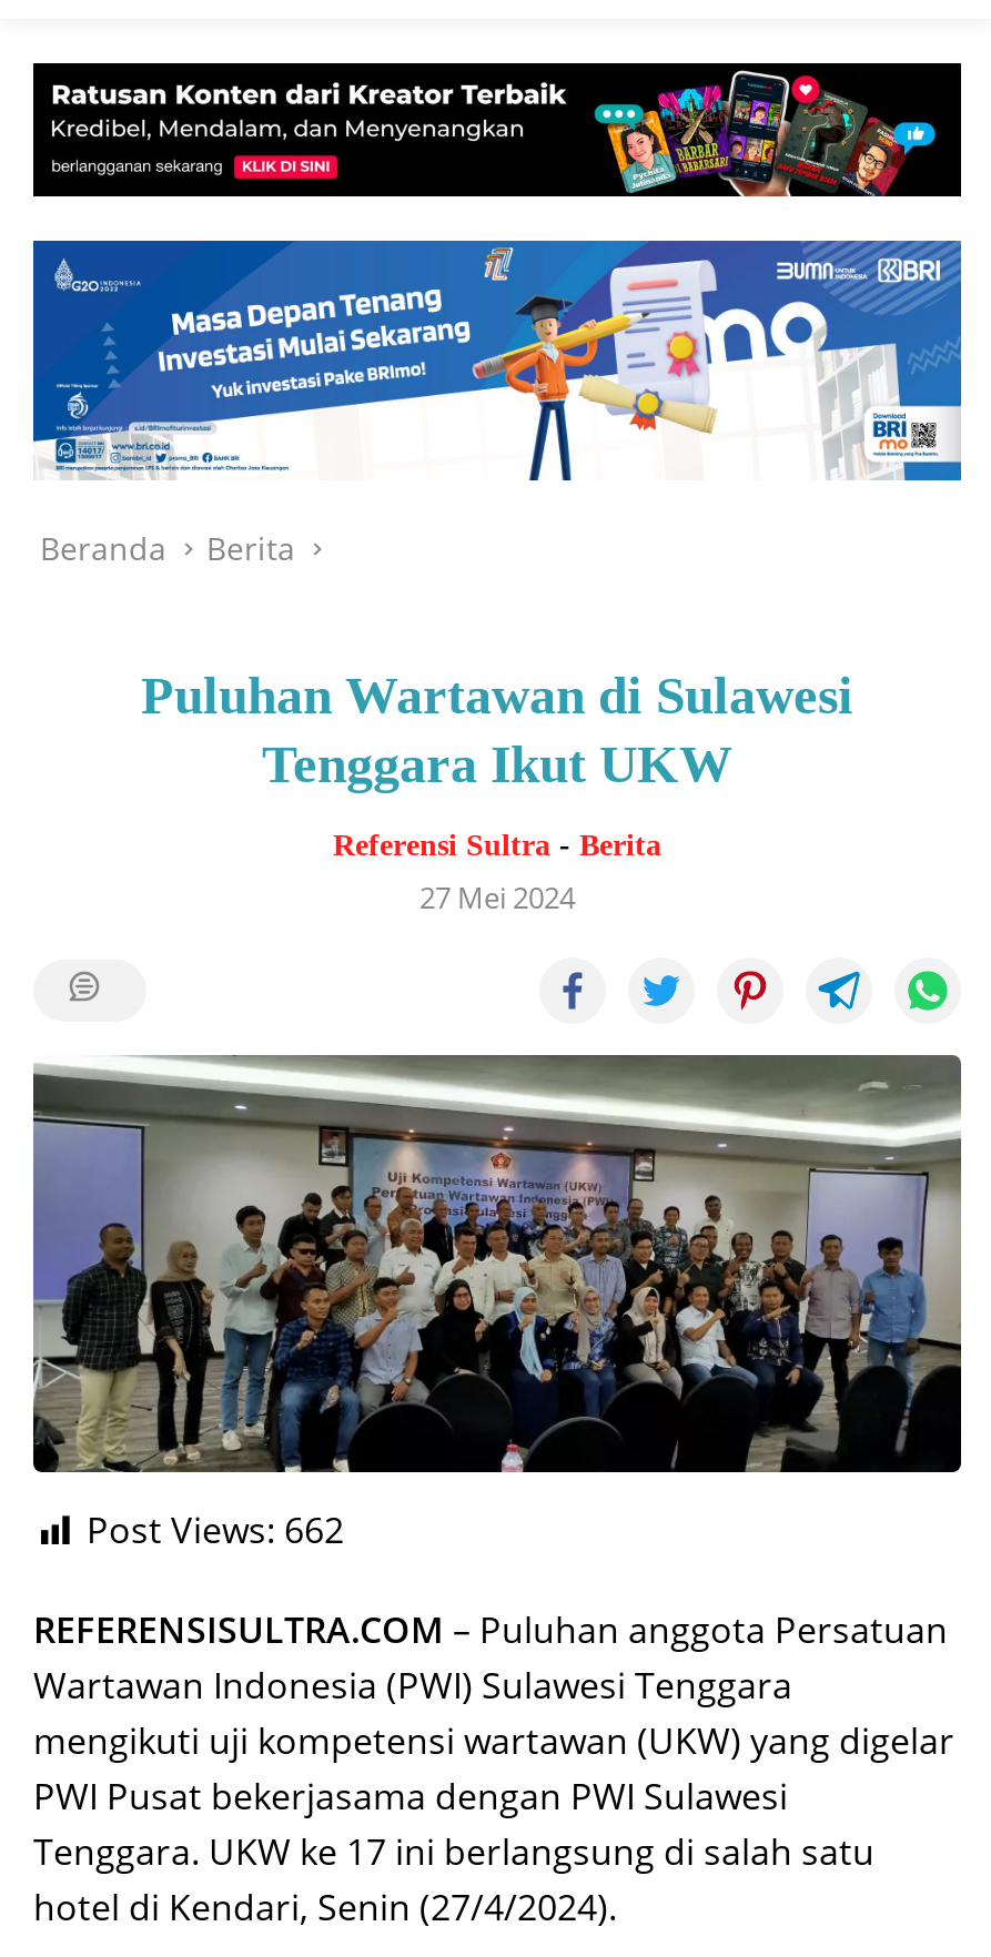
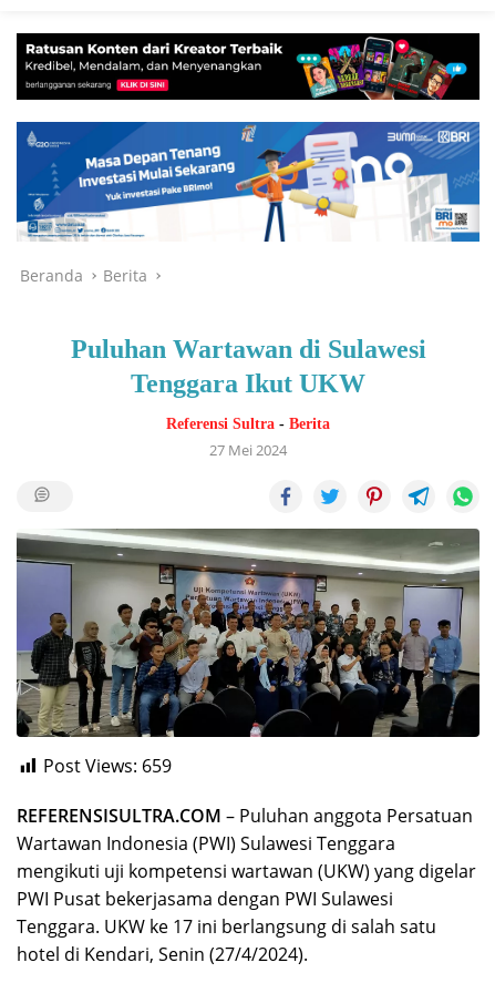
[87,1506,344,1555] Post Views: 662 -> [43,754,172,778] Post Views: 659

